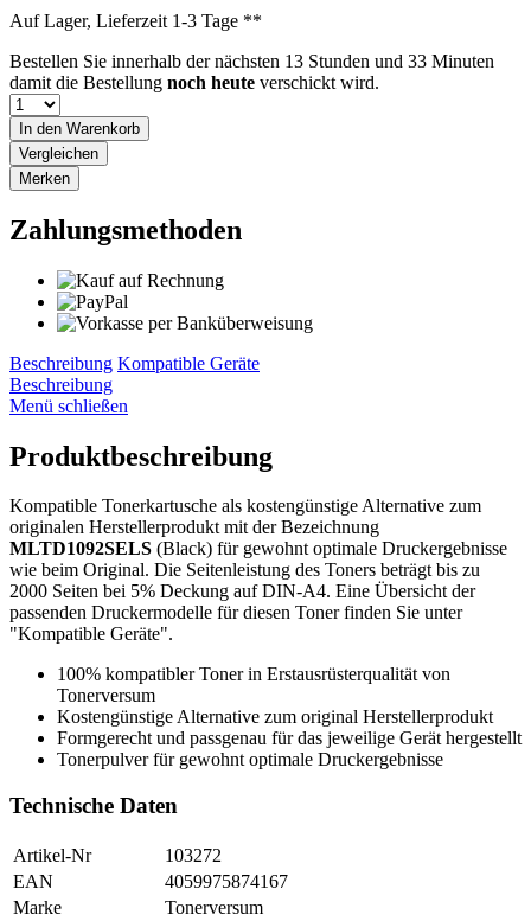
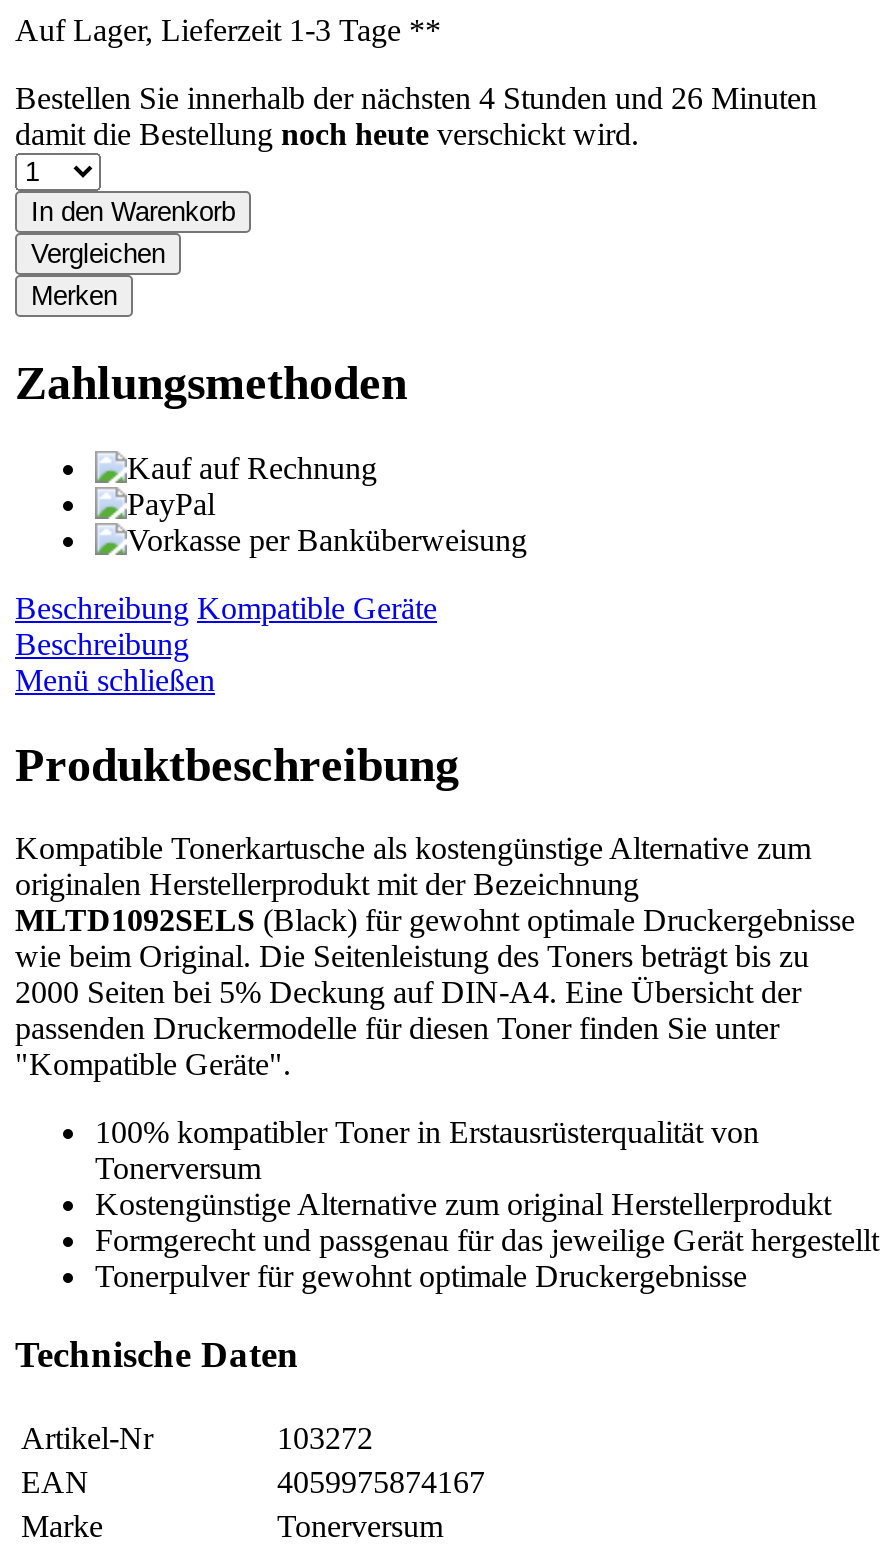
[9,51,494,71] Bestellen Sie innerhalb der nächsten 13 Stunden und 33 Minuten -> [15,81,817,115] Bestellen Sie innerhalb der nächsten 4 Stunden und 26 Minuten

